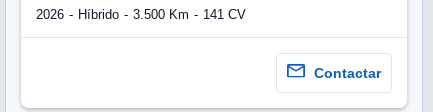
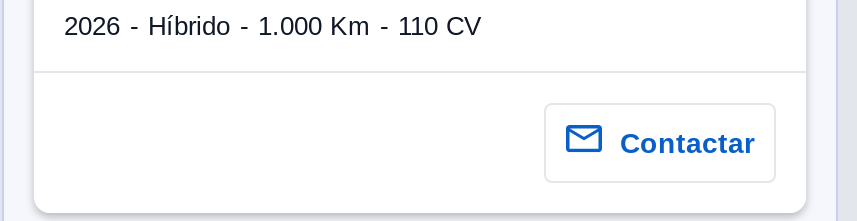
[133,7,189,22] 3.500 Km -> [258,11,370,41] 1.000 Km
[203,7,246,22] 141 CV -> [398,11,482,41] 110 CV

